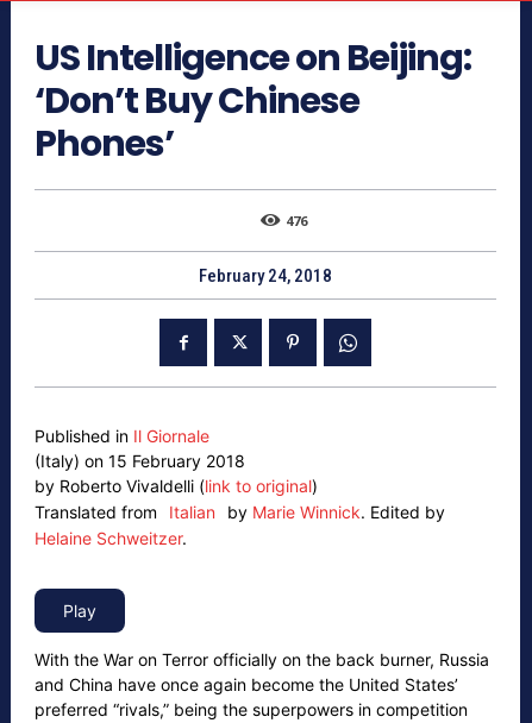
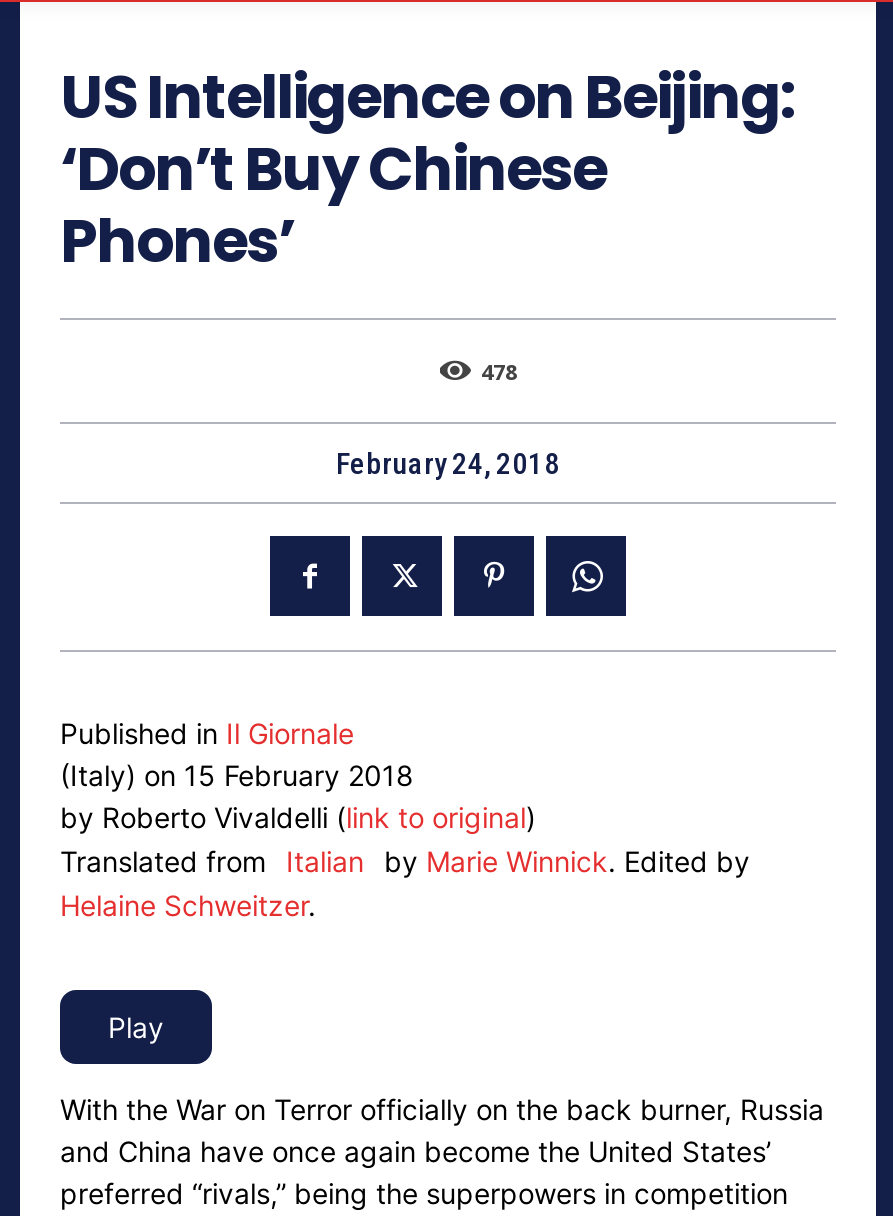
[285,212,306,229] 476 -> [481,356,517,386] 478

